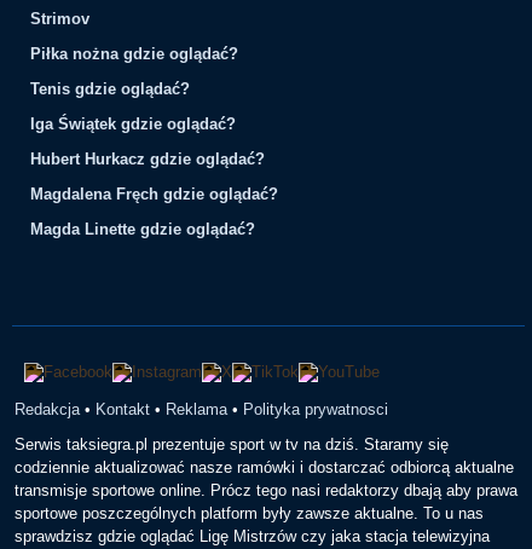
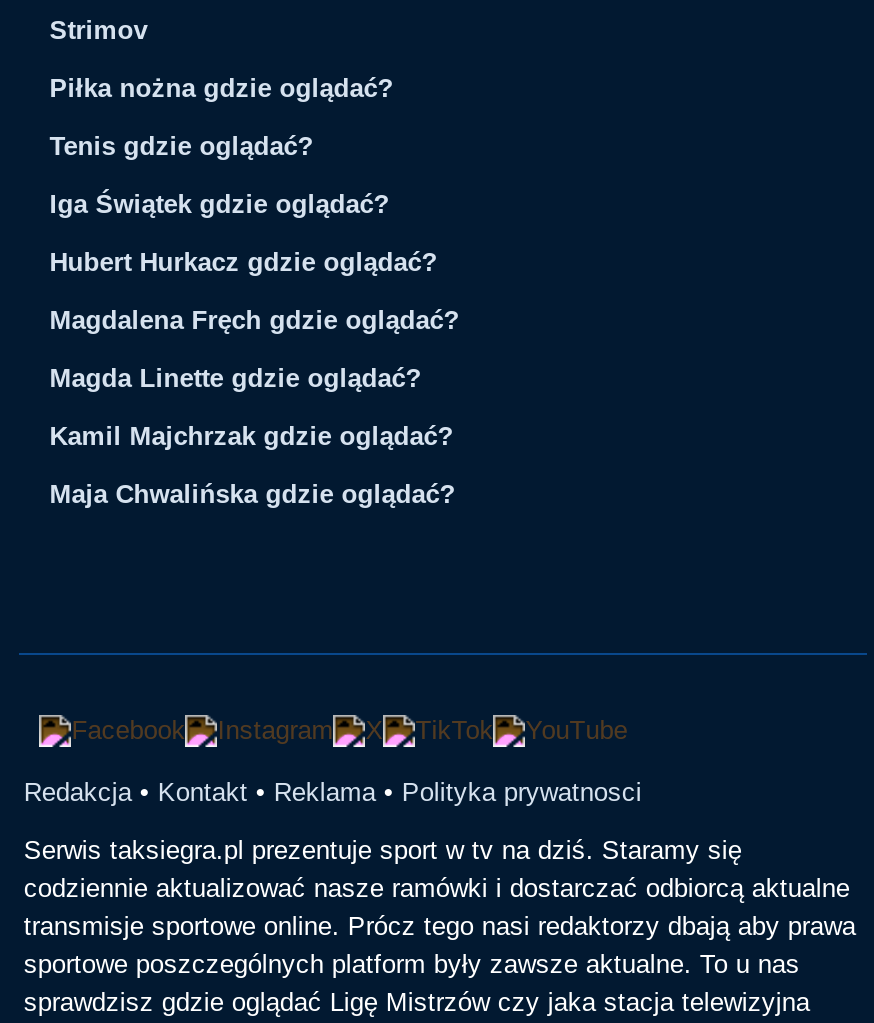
none -> [49,421,455,509] Kamil Majchrzak gdzie oglądać? | Maja Chwalińska gdzie oglądać?

